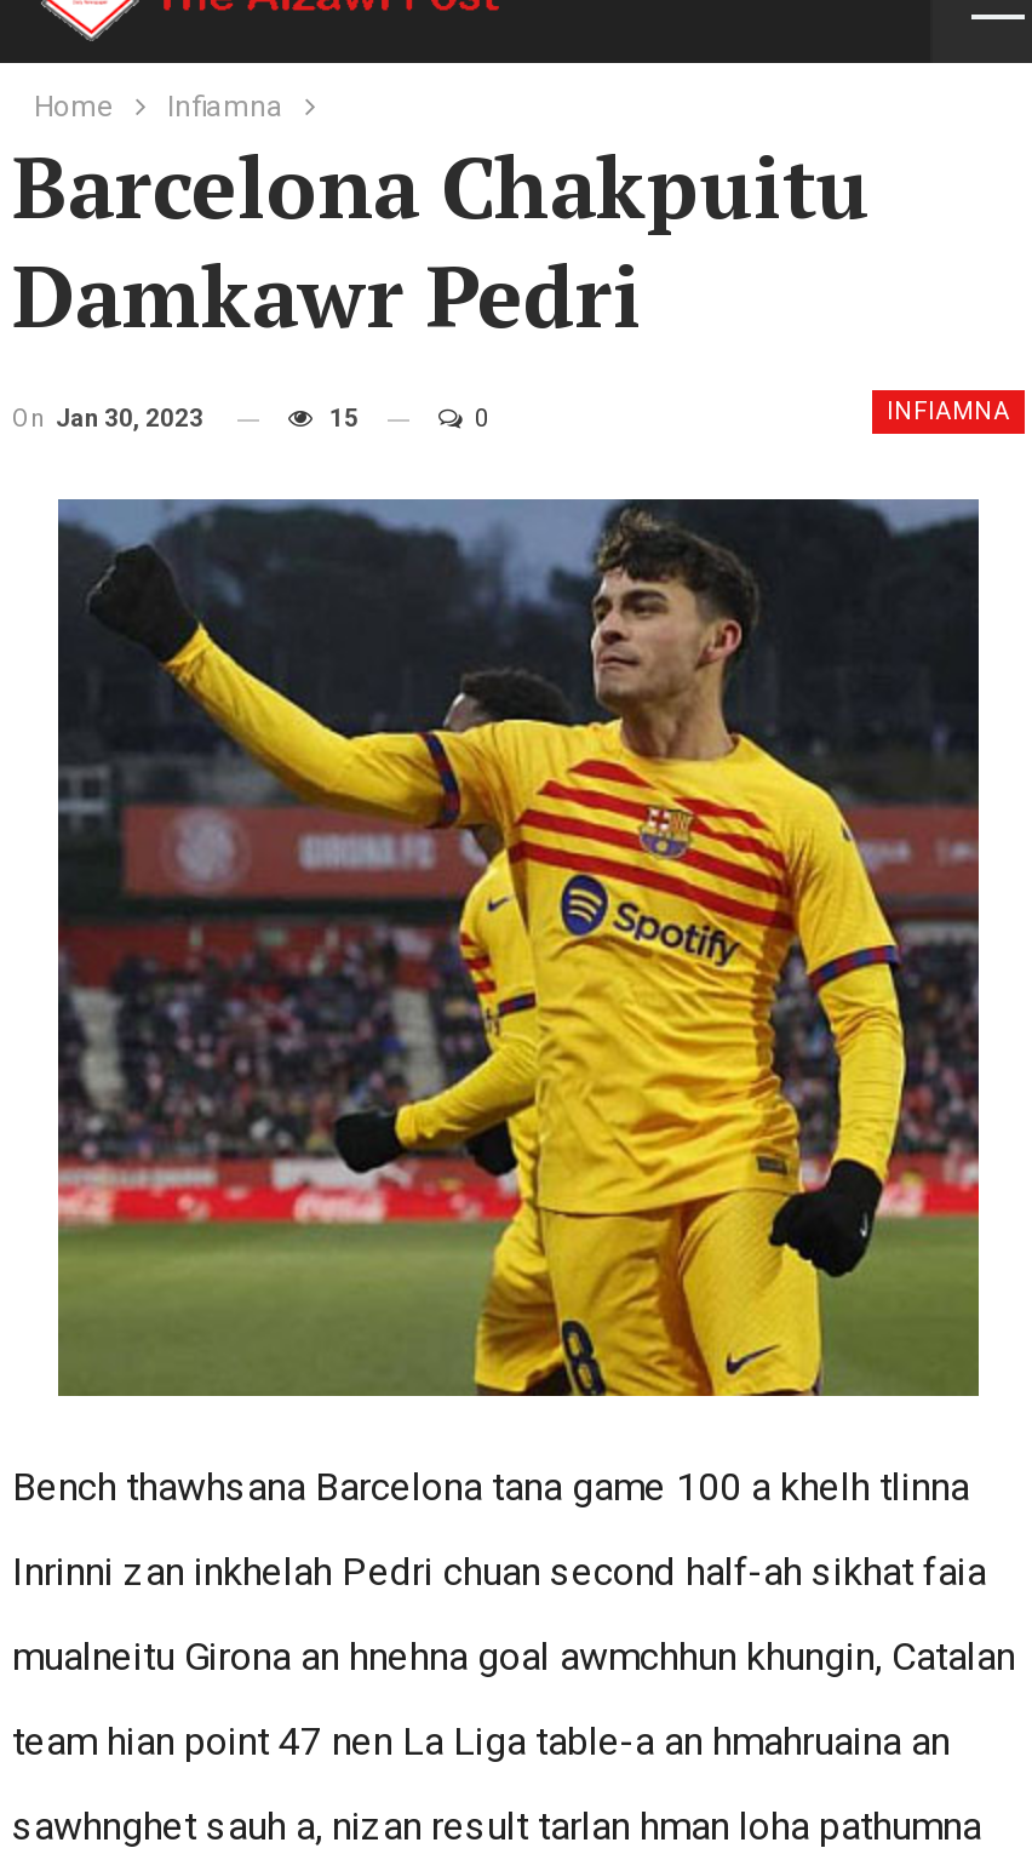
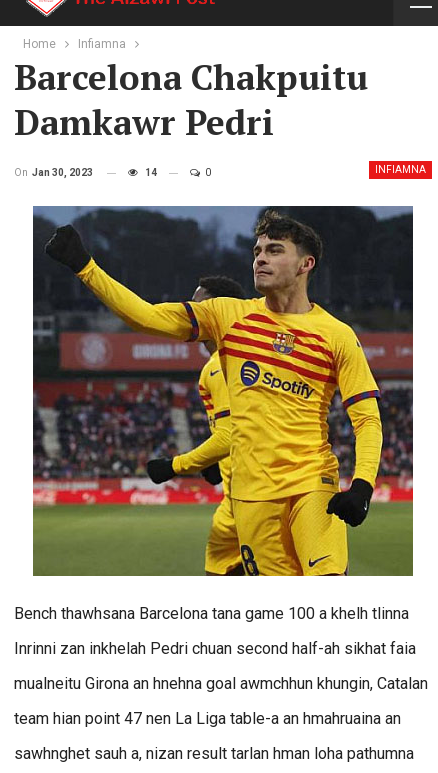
[329,405,359,431] 15 -> [145,167,157,178] 14

